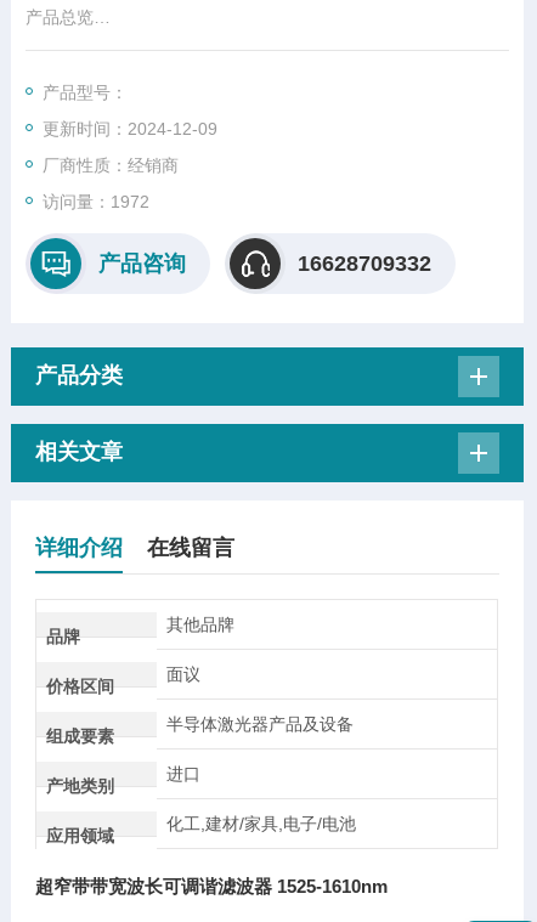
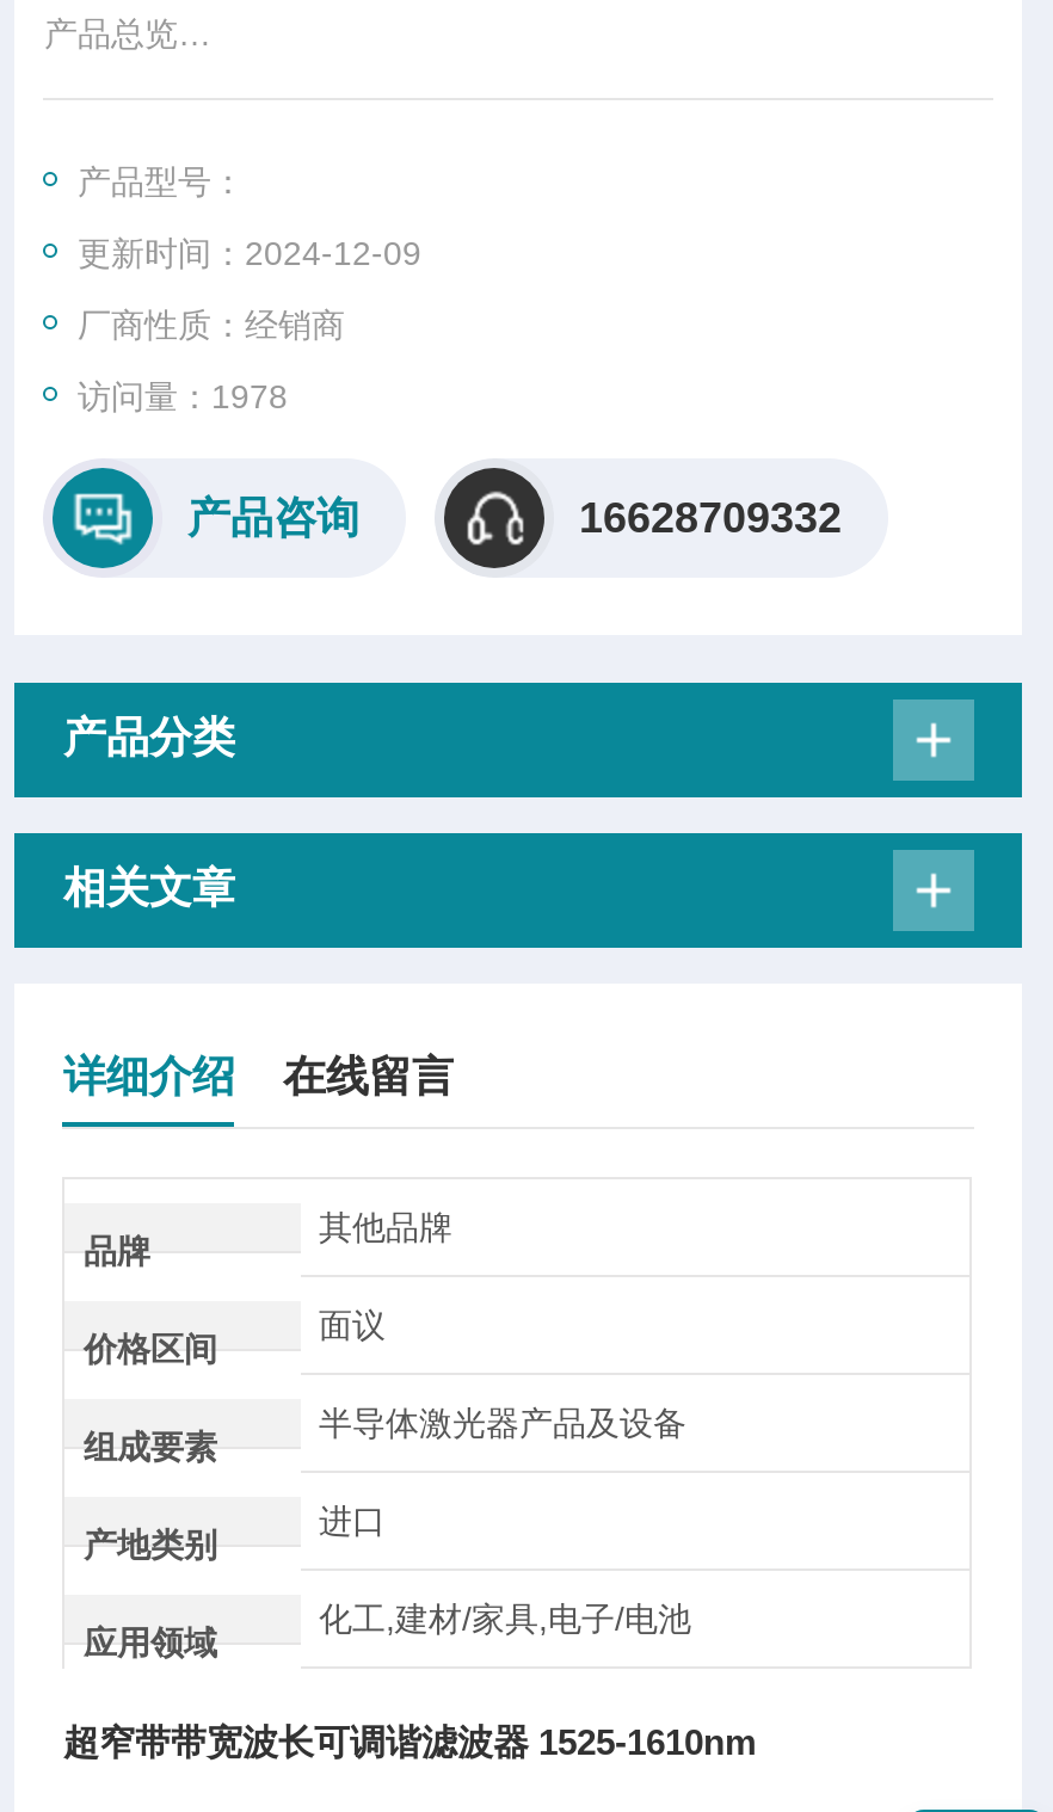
[43,192,150,211] 访问量：1972 -> [77,377,287,415] 访问量：1978

